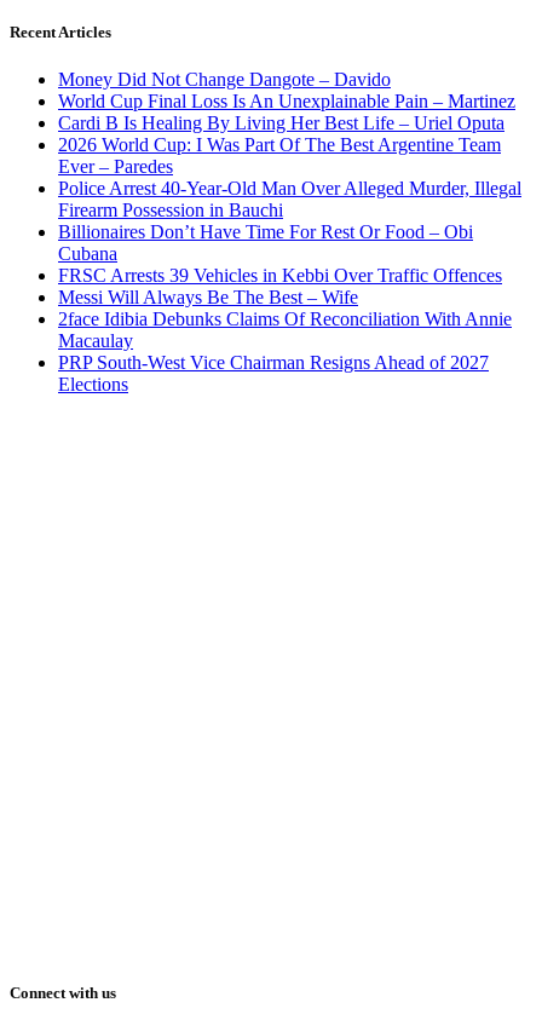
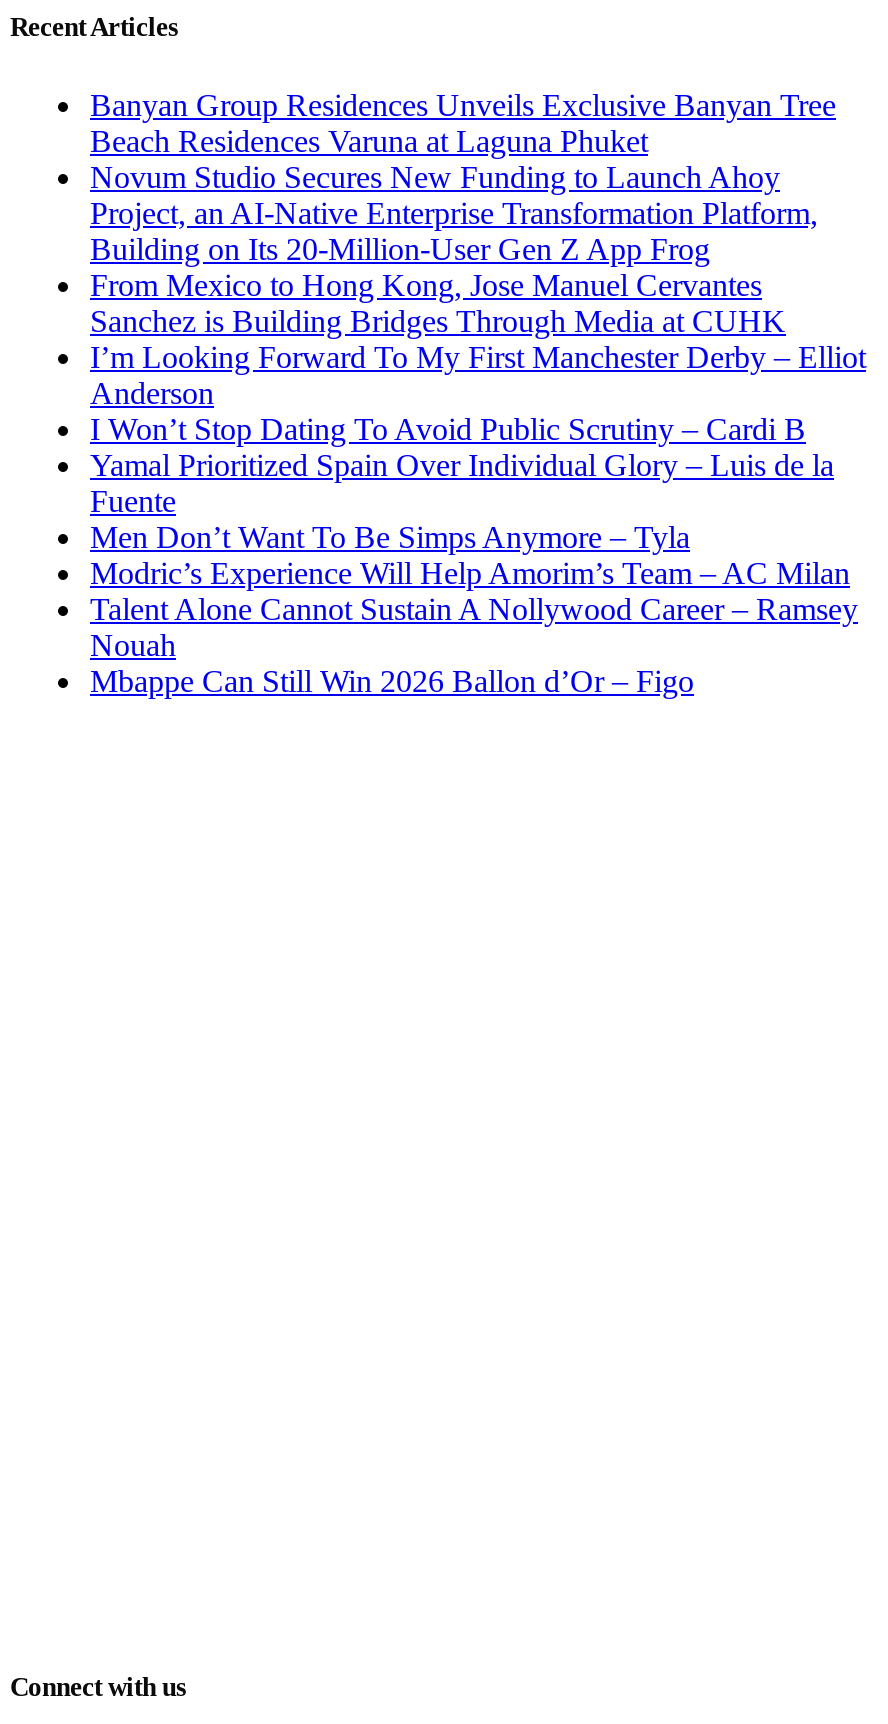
[58,69,521,395] Money Did Not Change Dangote – Davido | World Cup Final Loss Is An Unexplainable Pain – Martinez | Cardi B Is Healing By Living Her Best Life – Uriel Oputa | 2026 World Cup: I Was Part Of The Best Argentine Team | Ever – Paredes | Police Arrest 40-Year-Old Man Over Alleged Murder, Illegal | Firearm Possession in Bauchi | Billionaires Don’t Have Time For Rest Or Food – Obi | Cubana | FRSC Arrests 39 Vehicles in Kebbi Over Traffic Offences | Messi Will Always Be The Best – Wife | 2face Idibia Debunks Claims Of Reconciliation With Annie | Macaulay | PRP South-West Vice Chairman Resigns Ahead of 2027 | Elections -> [90,88,866,698] Banyan Group Residences Unveils Exclusive Banyan Tree | Beach Residences Varuna at Laguna Phuket | Novum Studio Secures New Funding to Launch Ahoy | Project, an AI-Native Enterprise Transformation Platform, | Building on Its 20-Million-User Gen Z App Frog | From Mexico to Hong Kong, Jose Manuel Cervantes | Sanchez is Building Bridges Through Media at CUHK | I’m Looking Forward To My First Manchester Derby – Elliot | Anderson | I Won’t Stop Dating To Avoid Public Scrutiny – Cardi B | Yamal Prioritized Spain Over Individual Glory – Luis de la | Fuente | Men Don’t Want To Be Simps Anymore – Tyla | Modric’s Experience Will Help Amorim’s Team – AC Milan | Talent Alone Cannot Sustain A Nollywood Career – Ramsey | Nouah | Mbappe Can Still Win 2026 Ballon d’Or – Figo

